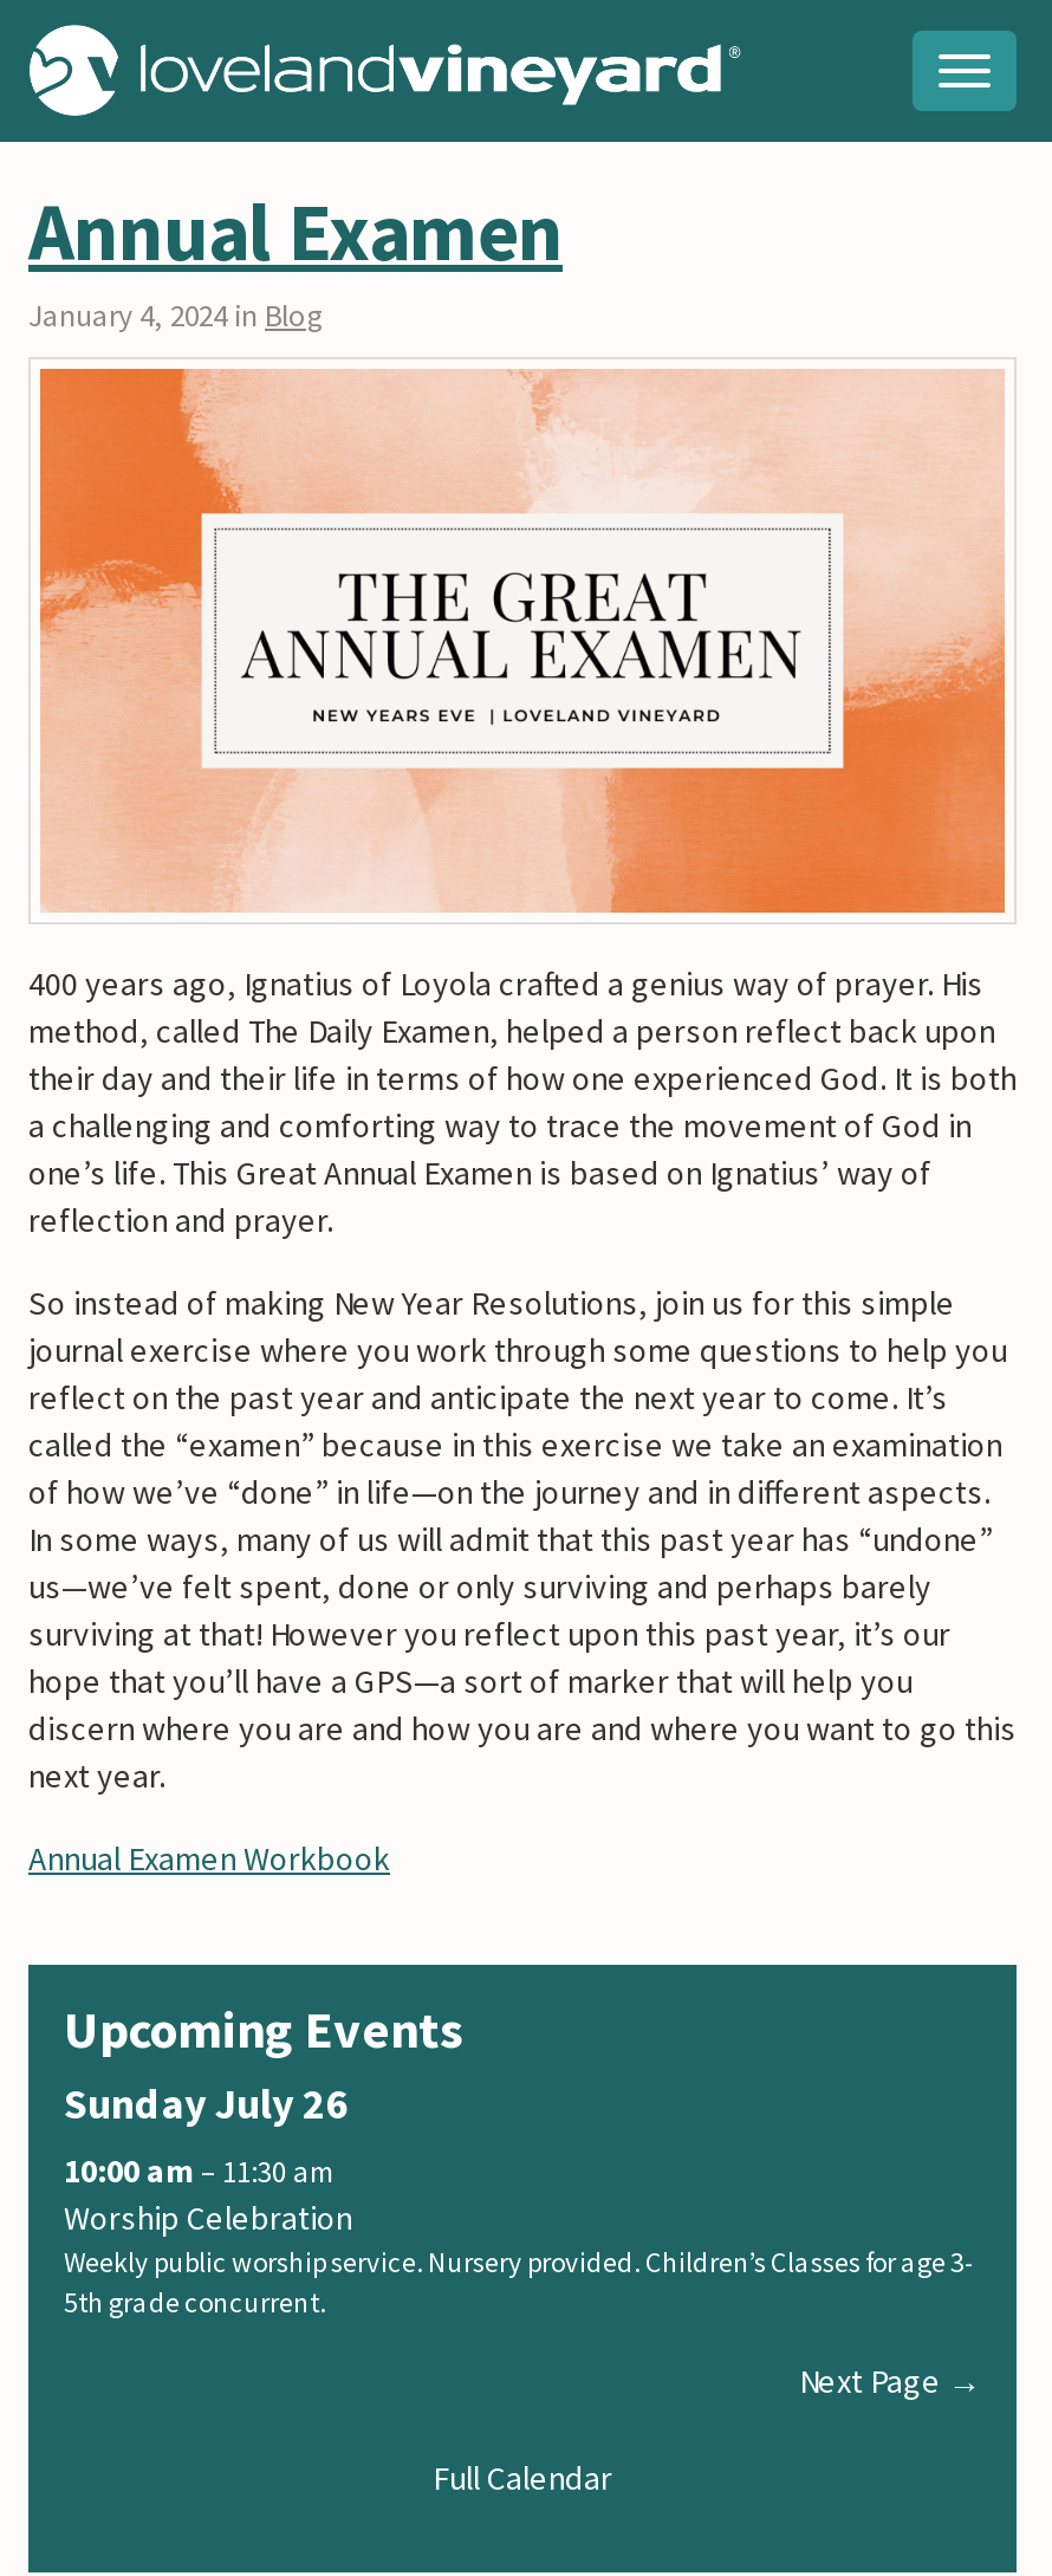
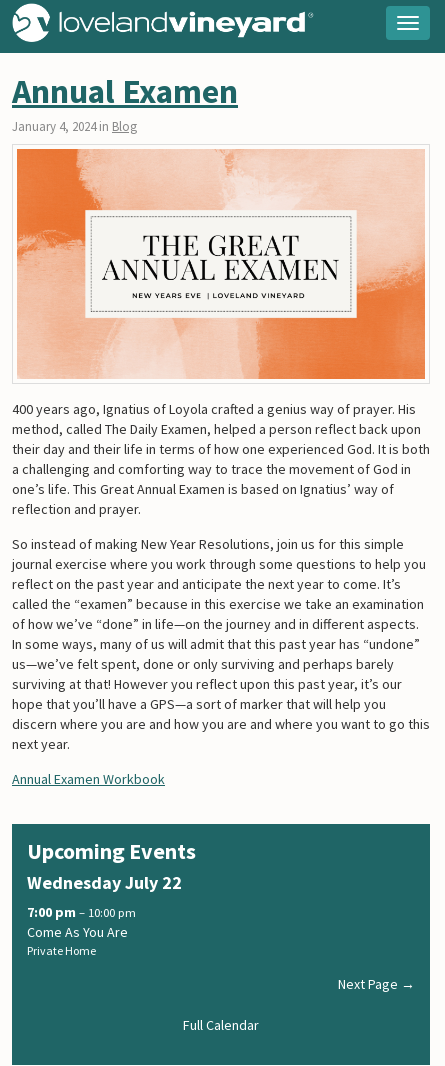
[64,2076,974,2320] Sunday July 26 | 10:00 am – 11:30 am | Worship Celebration | Weekly public worship service. Nursery provided. Children’s Classes for age 3- | 5th grade concurrent. -> [27,871,182,957] Wednesday July 22 | 7:00 pm – 10:00 pm | Come As You Are | Private Home

